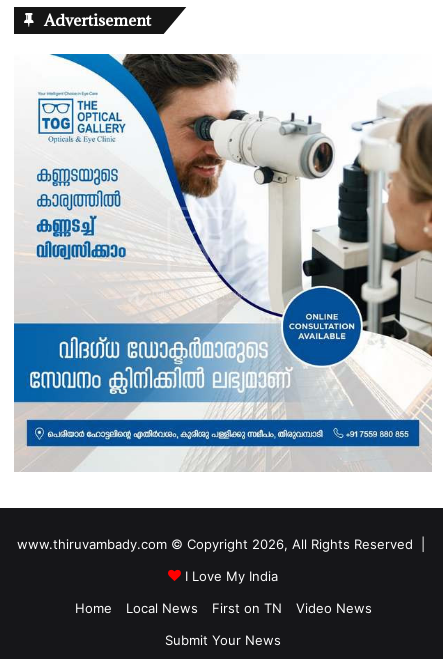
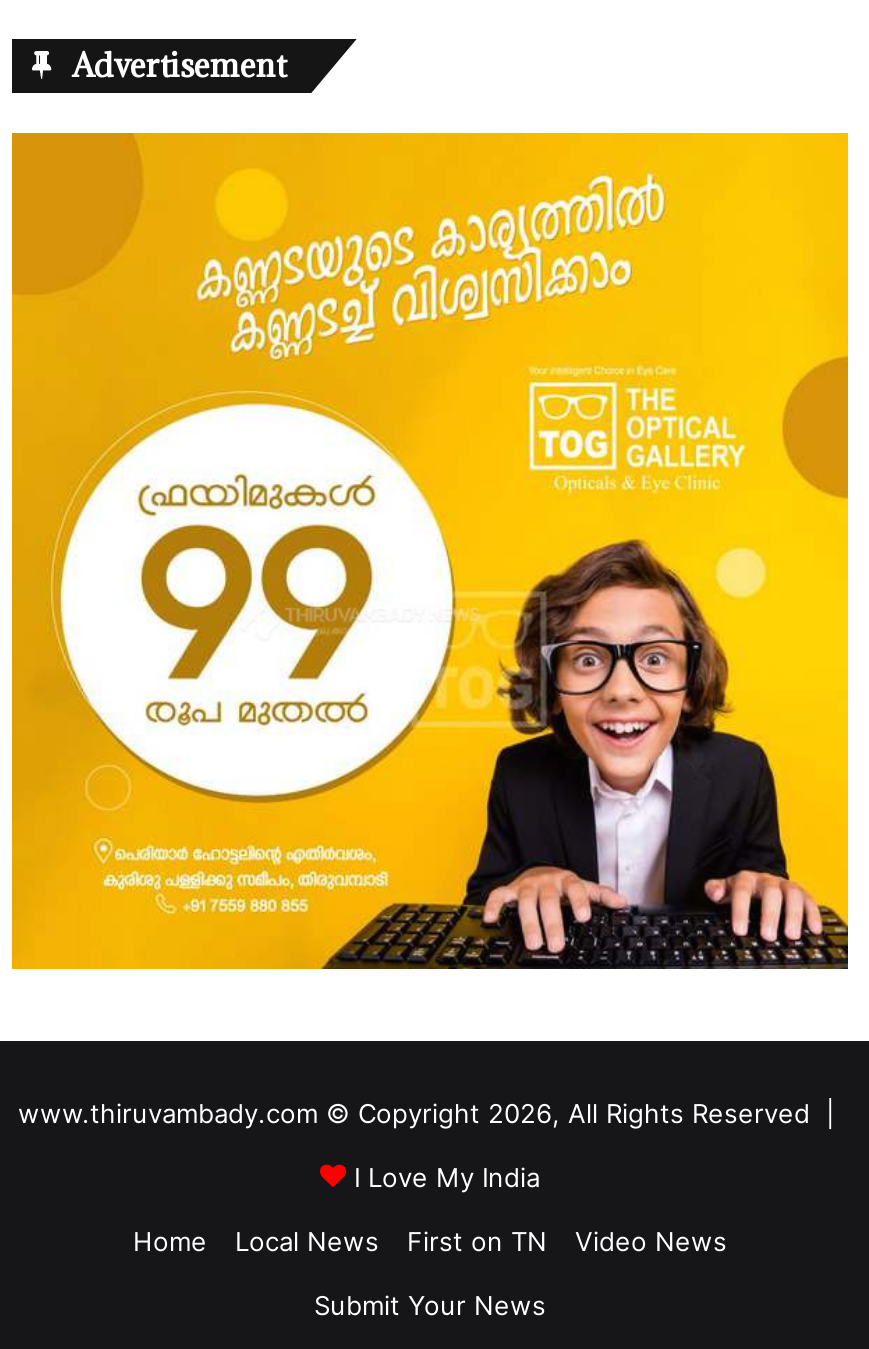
[13,53,433,472] [image] -> [10,130,850,972] [image]

